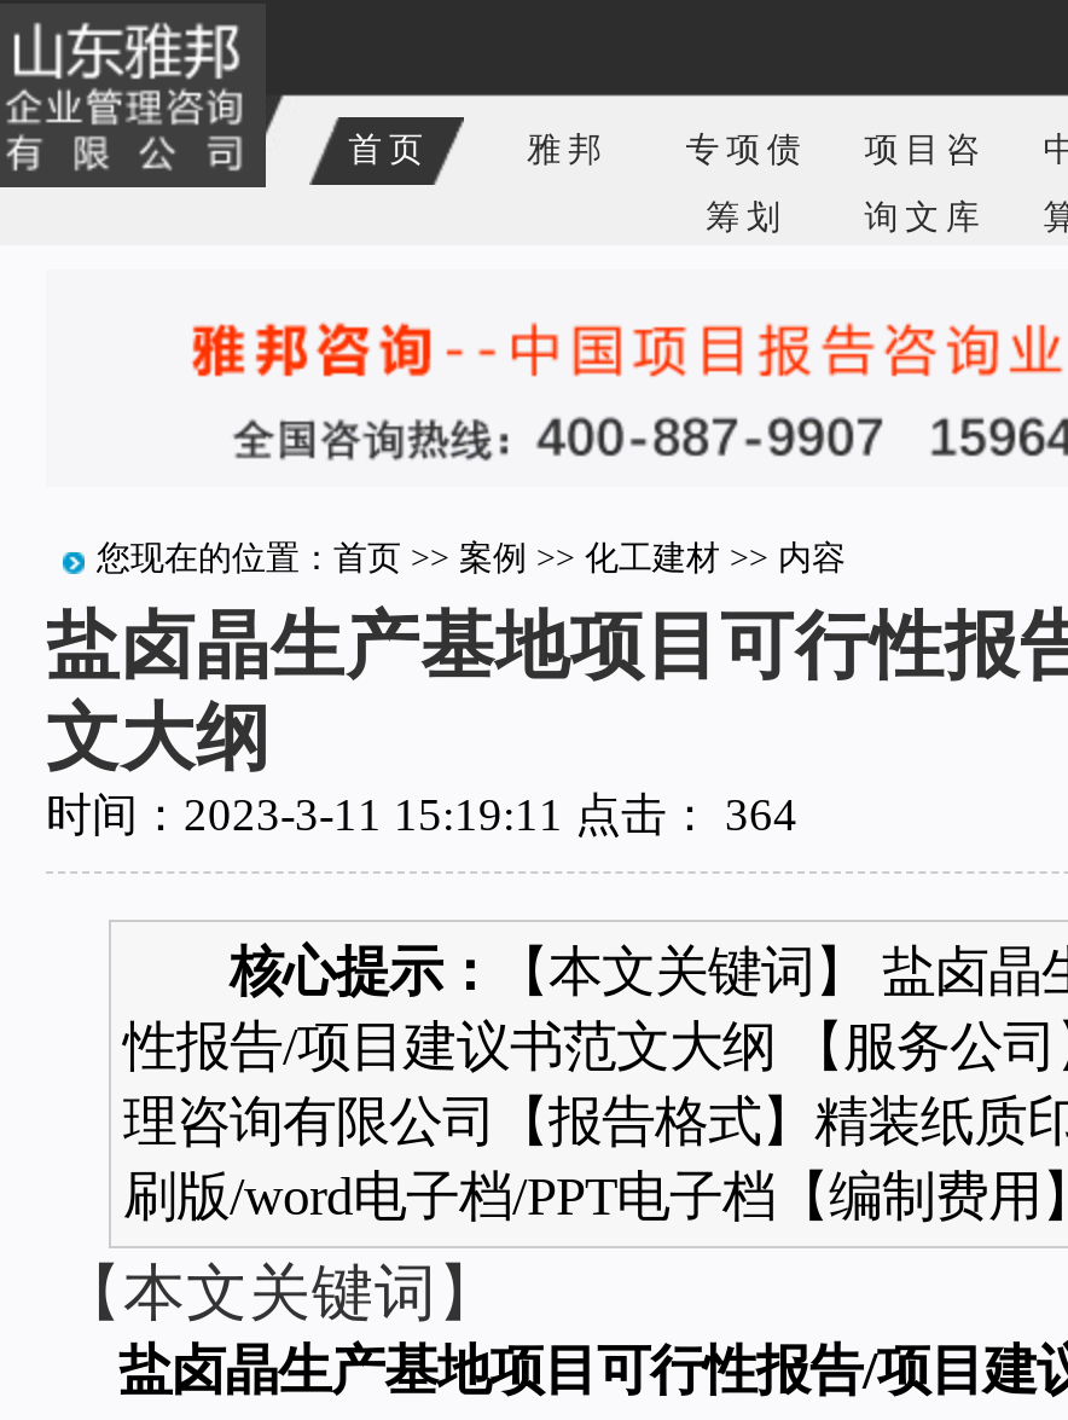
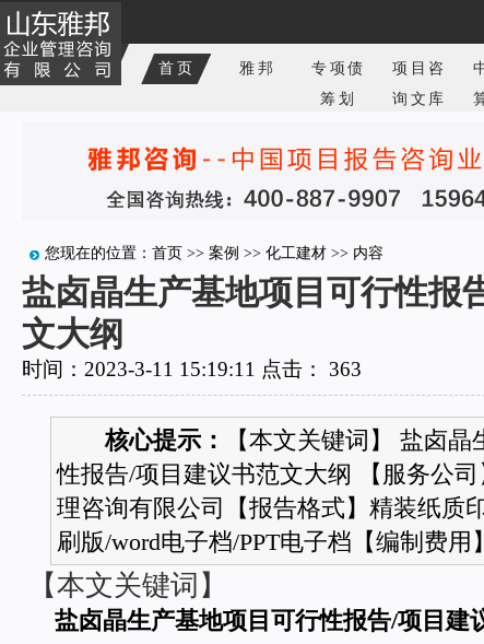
[46,789,797,840] 时间：2023-3-11 15:19:11 点击： 364 -> [22,358,362,380] 时间：2023-3-11 15:19:11 点击： 363

